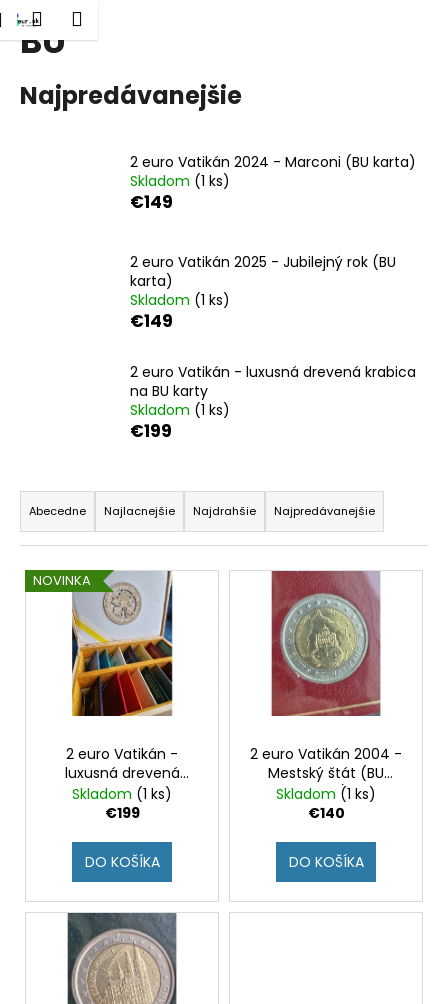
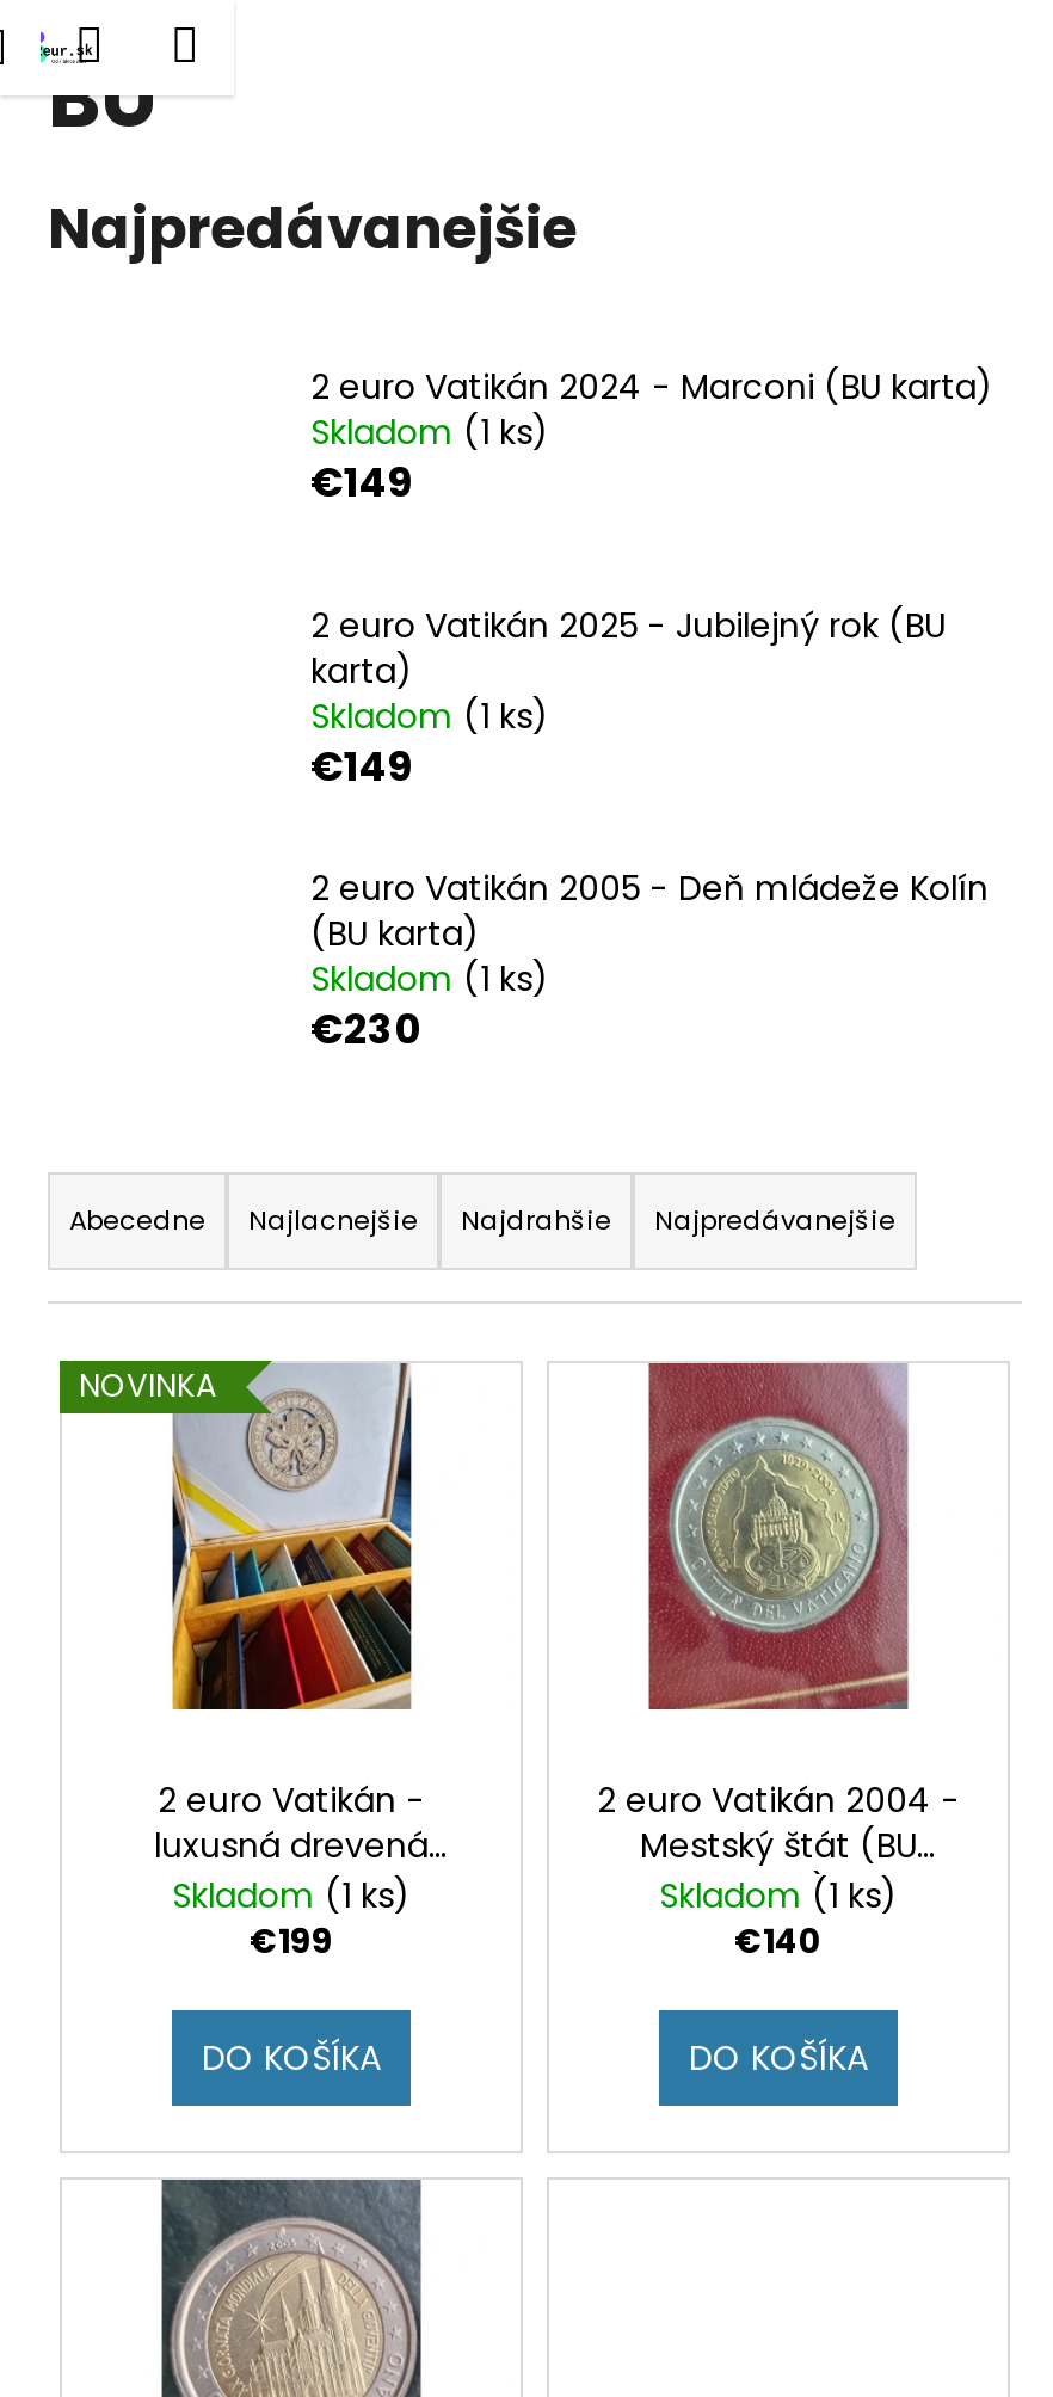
[130,362,416,401] 2 euro Vatikán - luxusná drevená krabica | na BU karty -> [310,865,989,958] 2 euro Vatikán 2005 - Deň mládeže Kolín | (BU karta)
[130,419,172,443] €199 -> [310,1001,423,1059] €230

